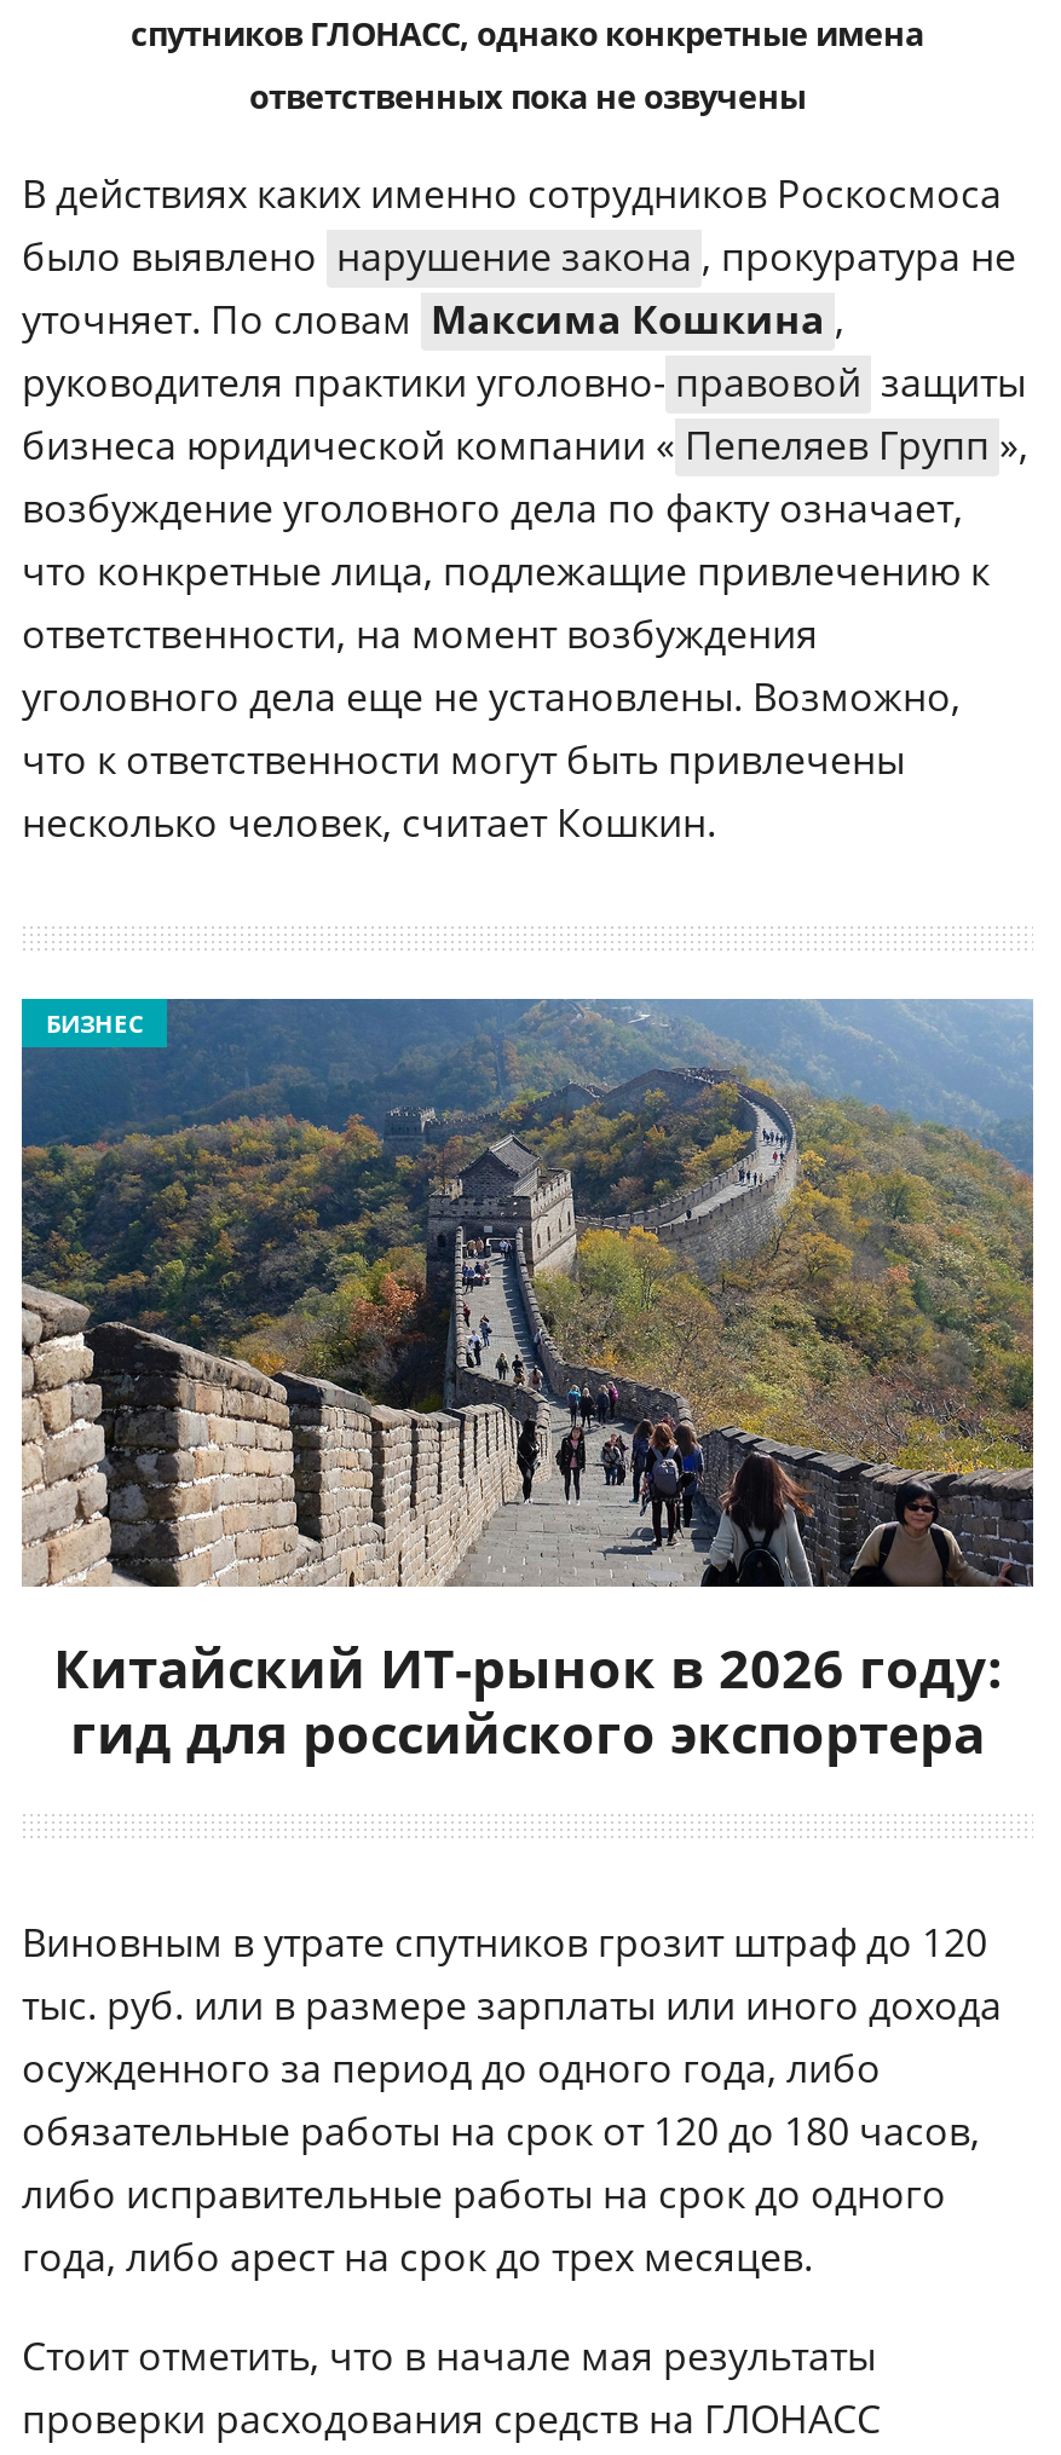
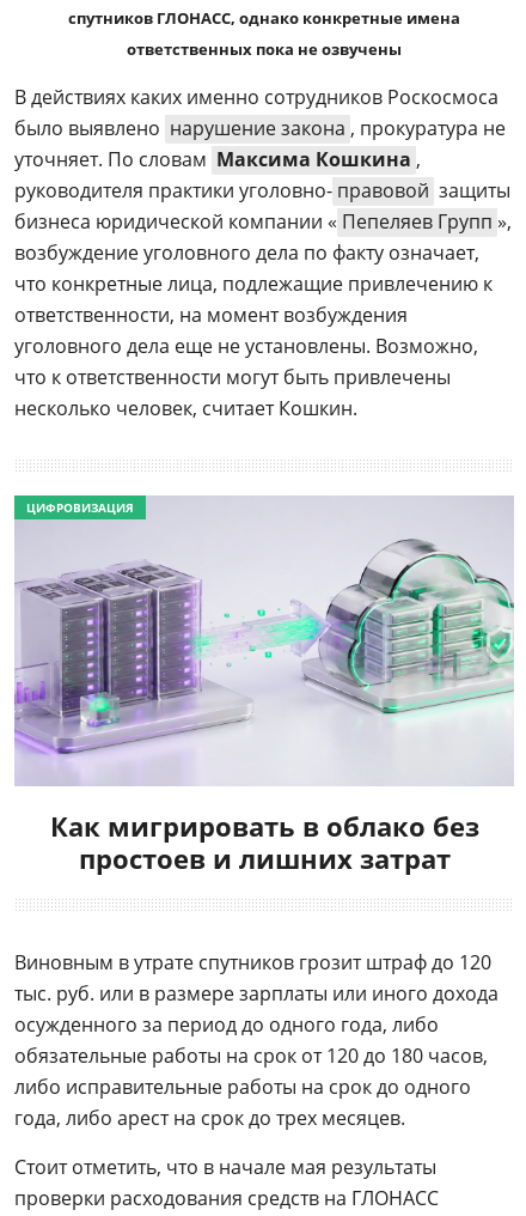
[19,999,1036,1589] [image] | БИЗНЕС -> [13,495,515,786] [image] | ЦИФРОВИЗАЦИЯ
[53,1631,1002,1769] Китайский ИТ-рынок в 2026 году: | гид для российского экспортера -> [50,808,479,877] Как мигрировать в облако без | простоев и лишних затрат

